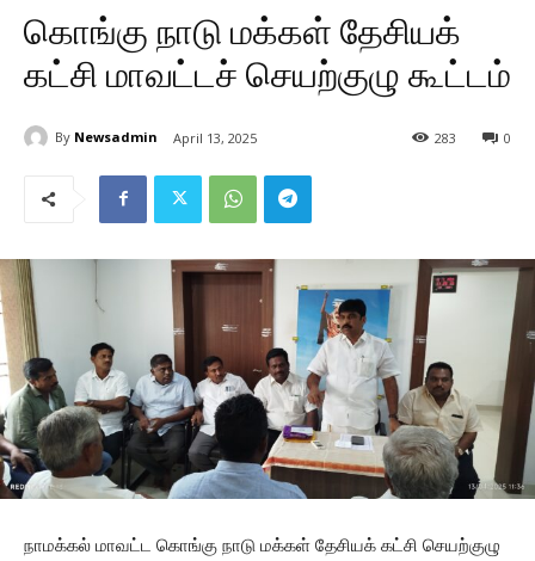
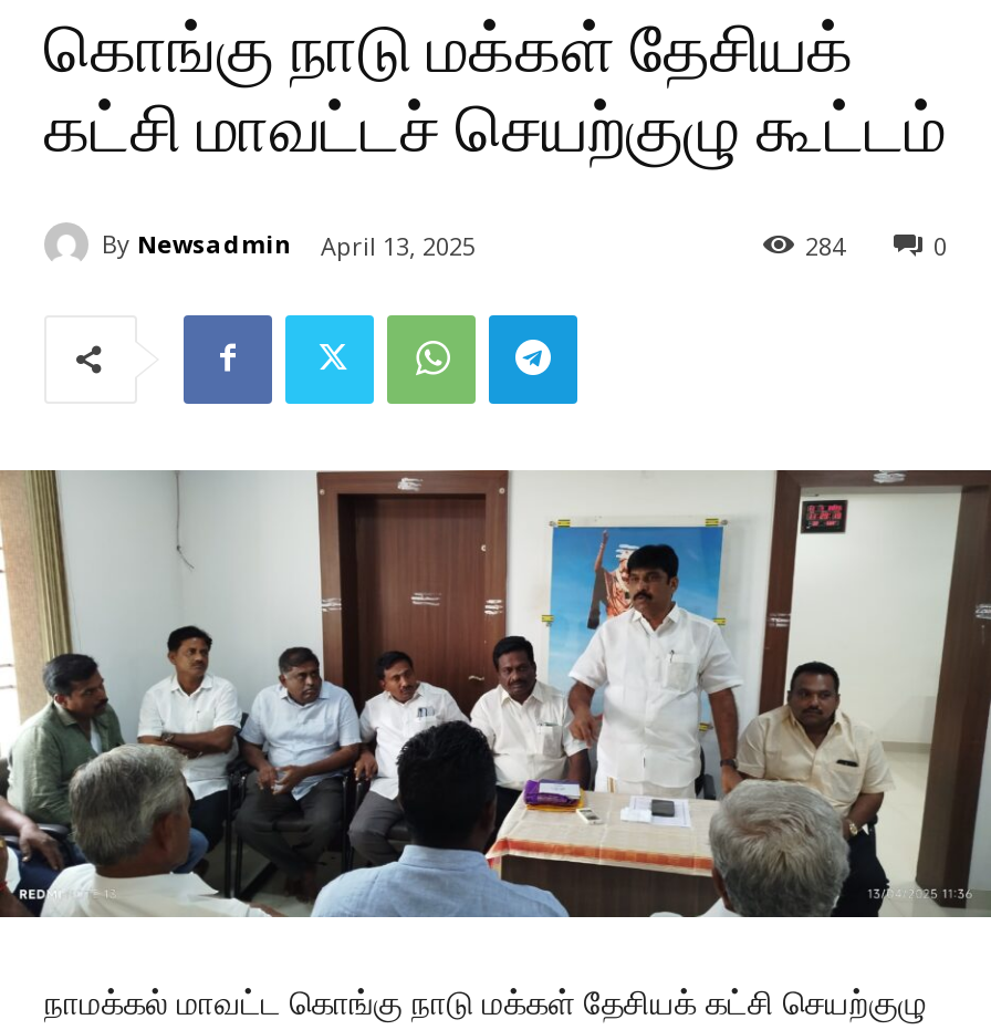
[435,129,456,147] 283 -> [805,229,845,262] 284

